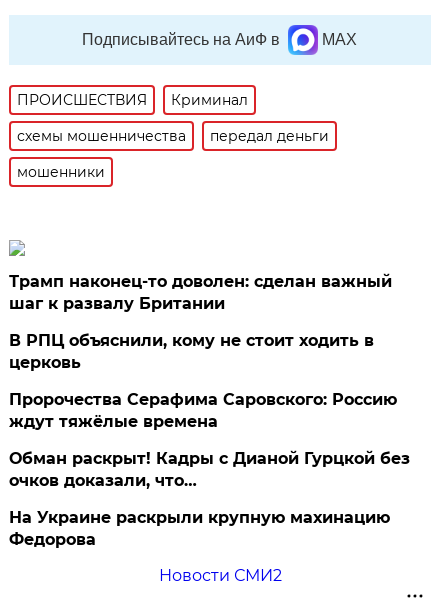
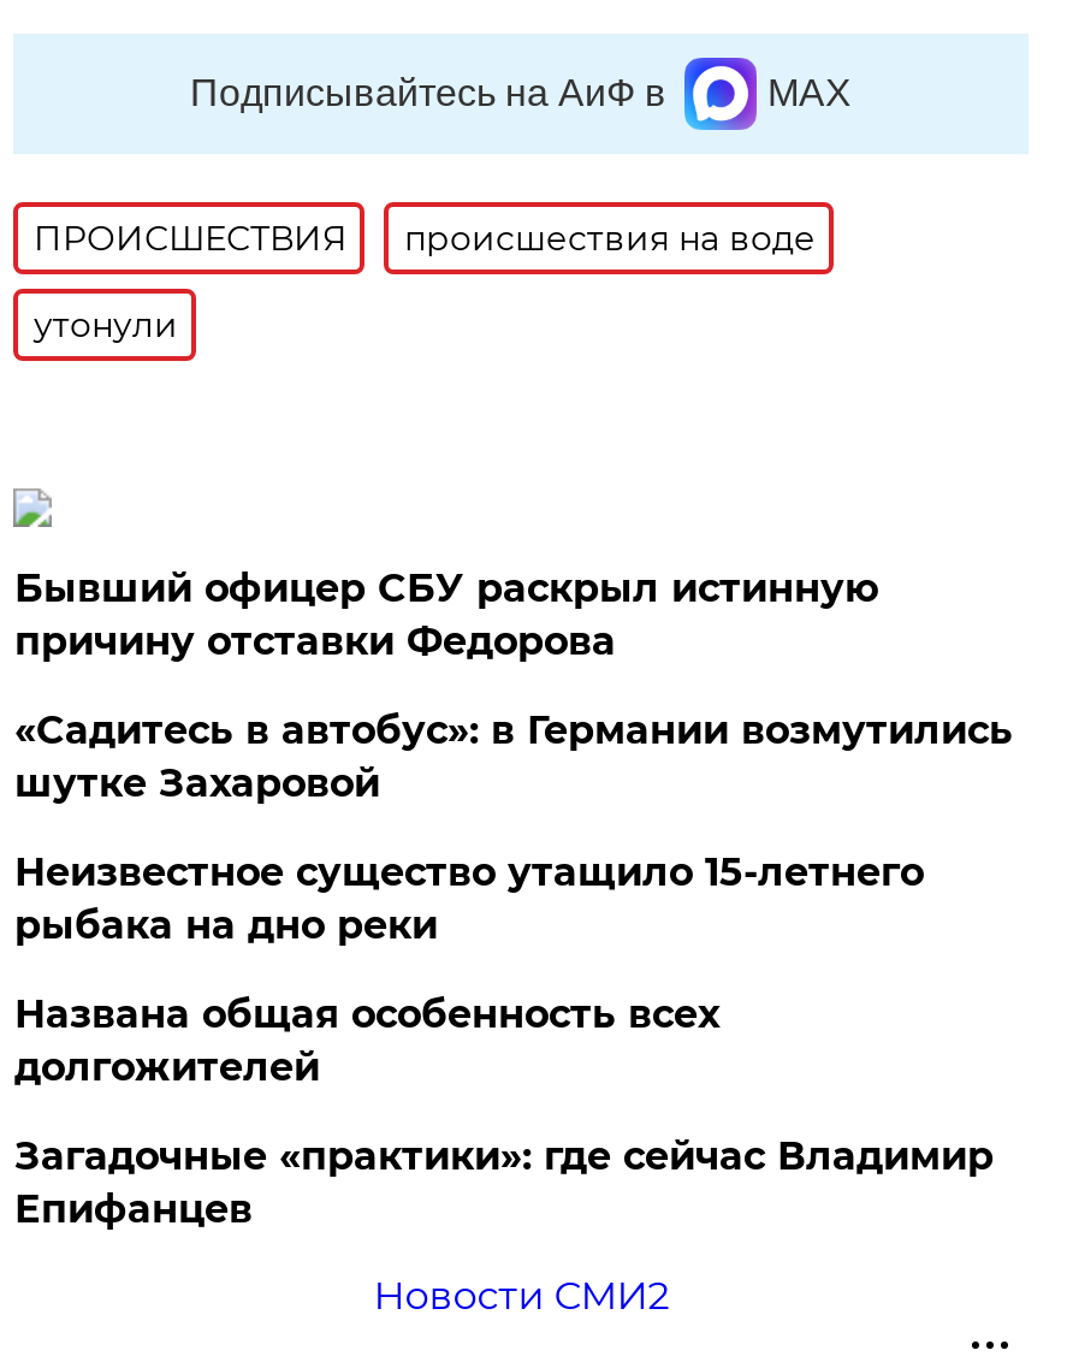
[17,91,329,181] Криминал | схемы мошенничества | передал деньги | мошенники -> [33,217,815,347] происшествия на воде | утонули
[9,272,410,549] Трамп наконец-то доволен: сделан важный | шаг к развалу Британии | В РПЦ объяснили, кому не стоит ходить в | церковь | Пророчества Серафима Саровского: Россию | ждут тяжёлые времена | Обман раскрыт! Кадры с Дианой Гурцкой без | очков доказали, что… | На Украине раскрыли крупную махинацию | Федорова -> [14,565,1013,1232] Бывший офицер СБУ раскрыл истинную | причину отставки Федорова | «Садитесь в автобус»: в Германии возмутились | шутке Захаровой | Неизвестное существо утащило 15-летнего | рыбака на дно реки | Названа общая особенность всех | долгожителей | Загадочные «практики»: где сейчас Владимир | Епифанцев

